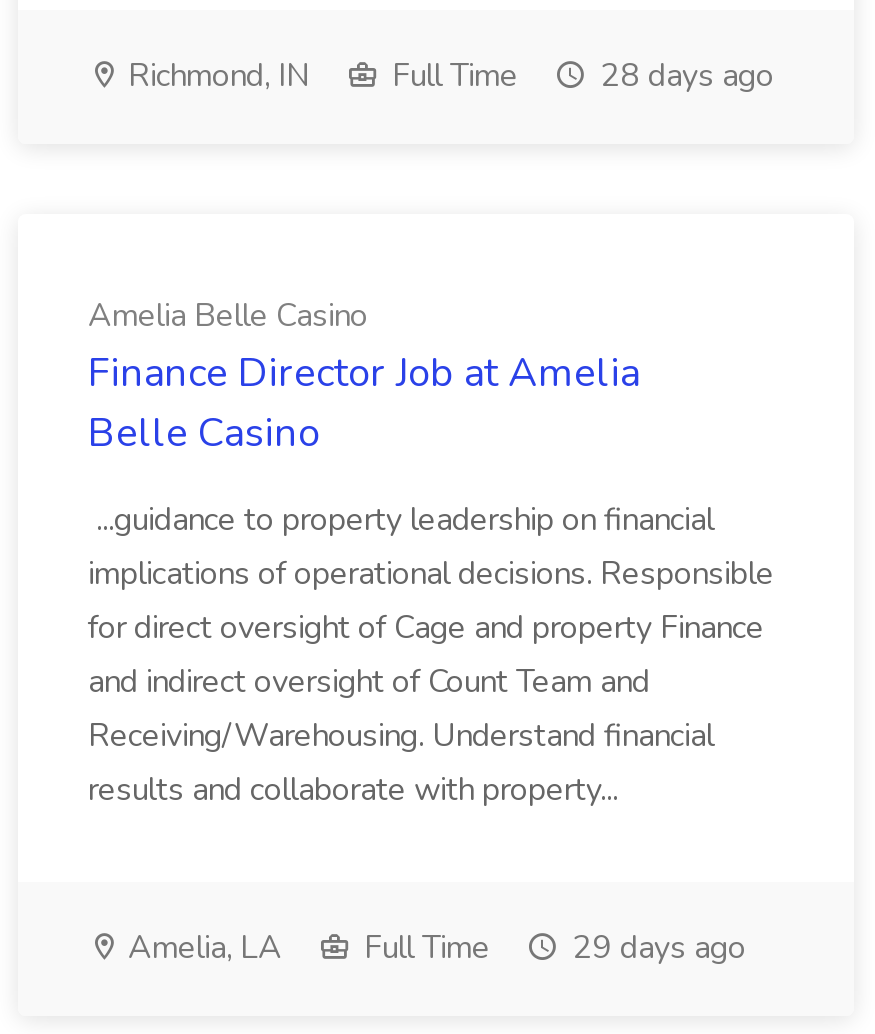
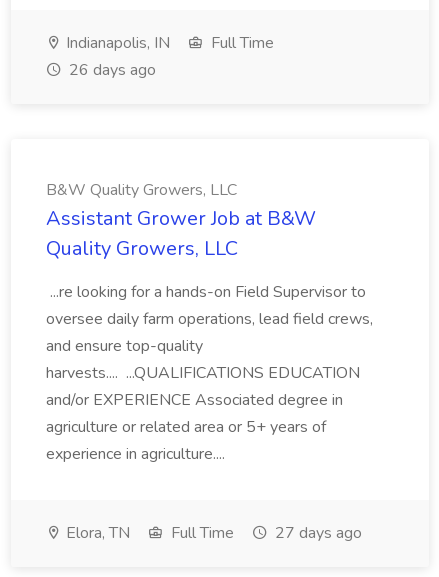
[120,54,310,98] Richmond, IN -> [62,32,170,54] Indianapolis, IN
[592,54,774,98] 28 days ago -> [65,59,156,81] 26 days ago
[88,294,640,460] Amelia Belle Casino | Finance Director Job at Amelia | Belle Casino -> [46,179,316,262] B&W Quality Growers, LLC | Assistant Grower Job at B&W | Quality Growers, LLC
[88,498,774,812] ...guidance to property leadership on financial | implications of operational decisions. Responsible | for direct oversight of Cage and property Finance | and indirect oversight of Count Team and | Receiving/Warehousing. Understand financial | results and collaborate with property... -> [46,281,373,465] ...re looking for a hands-on Field Supervisor to | oversee daily farm operations, lead field crews, | and ensure top-quality | harvests.... ...QUALIFICATIONS EDUCATION | and/or EXPERIENCE Associated degree in | agriculture or related area or 5+ years of | experience in agriculture....
[120,926,282,970] Amelia, LA -> [62,522,130,544] Elora, TN
[564,926,746,970] 29 days ago -> [271,522,362,544] 27 days ago

